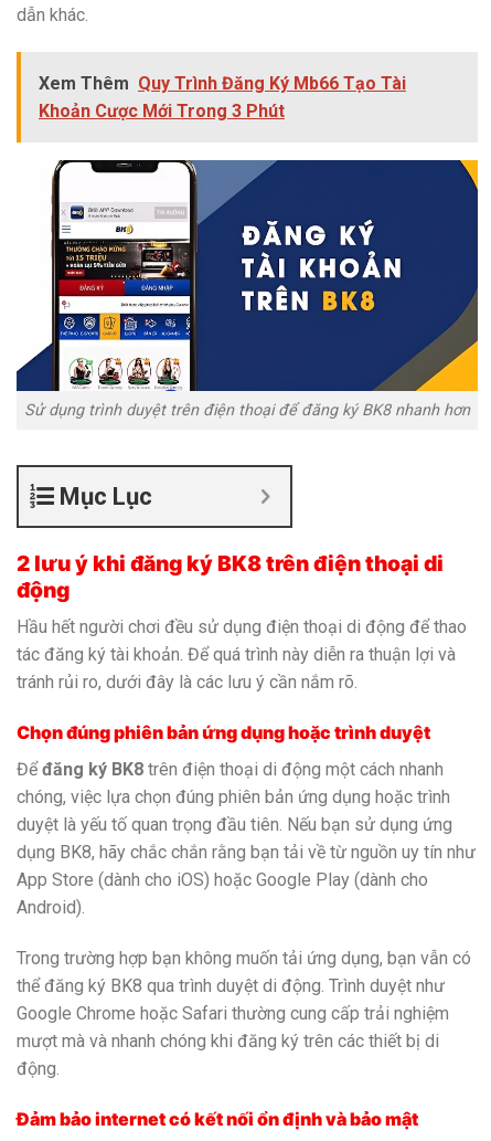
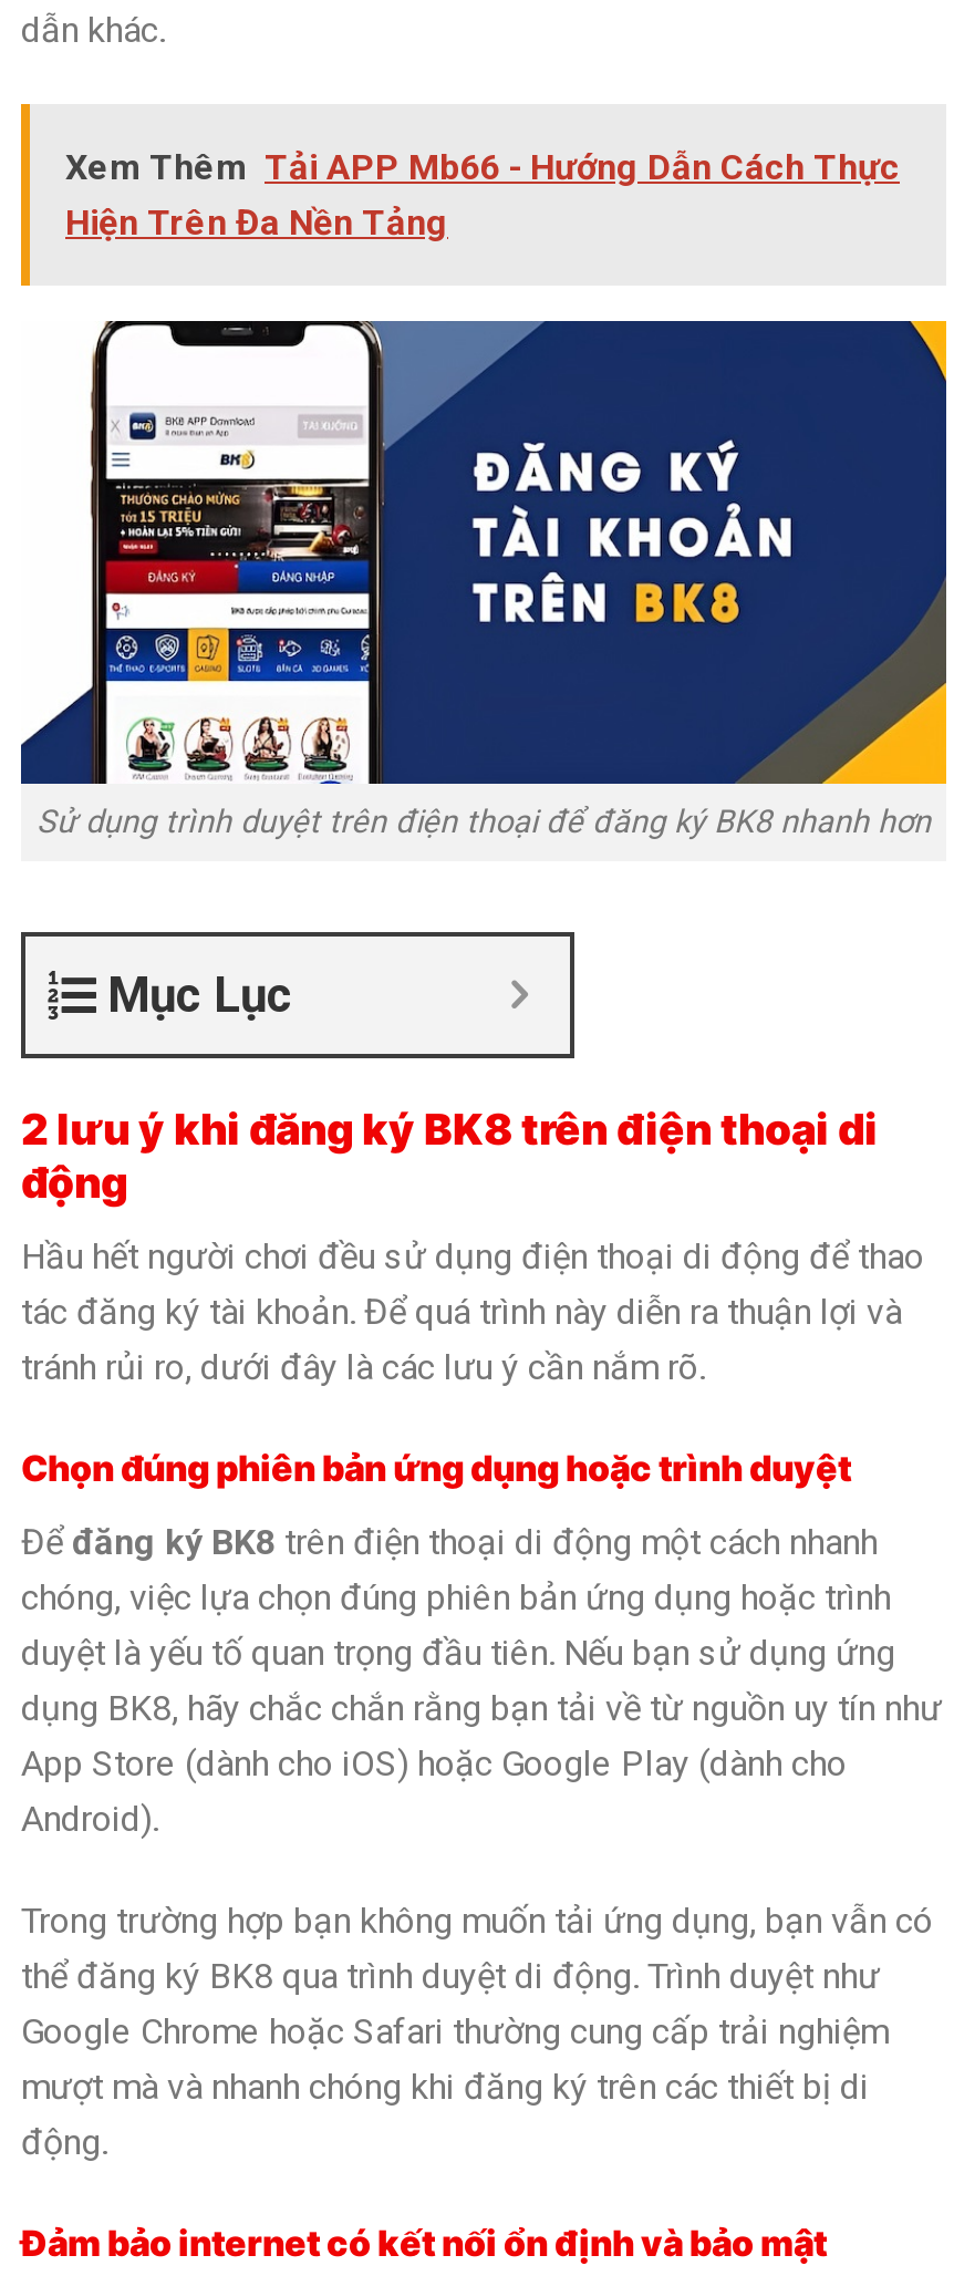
[39,73,406,122] Xem Thêm Quy Trình Đăng Ký Mb66 Tạo Tài | Khoản Cược Mới Trong 3 Phút -> [65,147,900,244] Xem Thêm Tải APP Mb66 - Hướng Dẫn Cách Thực | Hiện Trên Đa Nền Tảng

